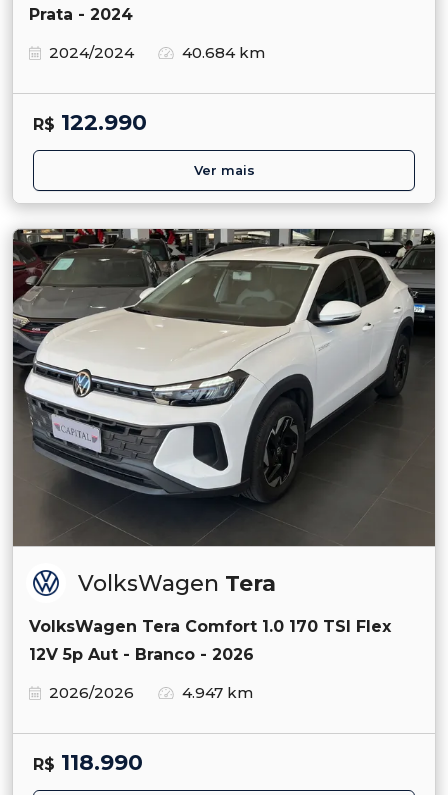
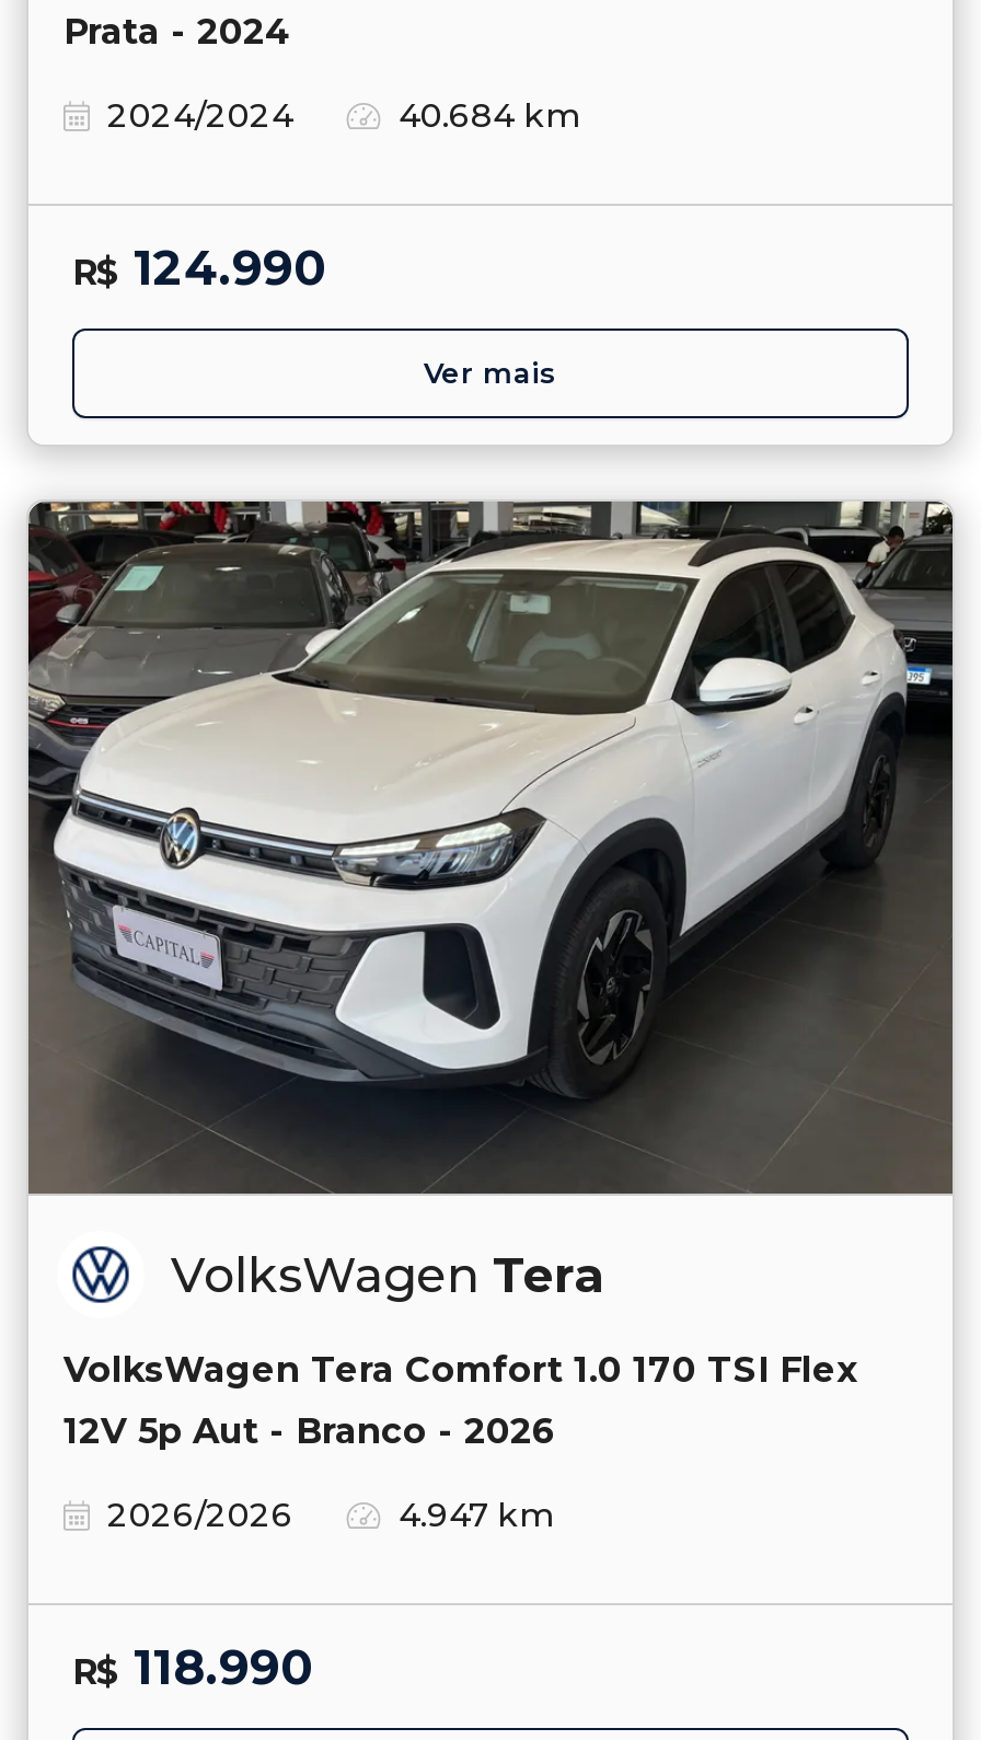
[33,109,147,135] R$122.990 -> [72,238,326,295] R$124.990

